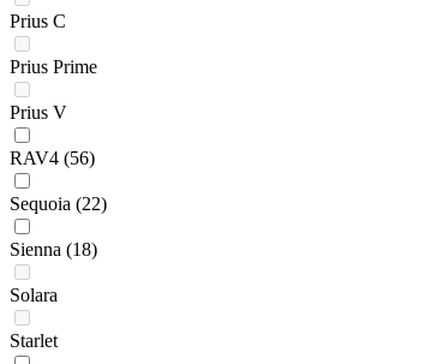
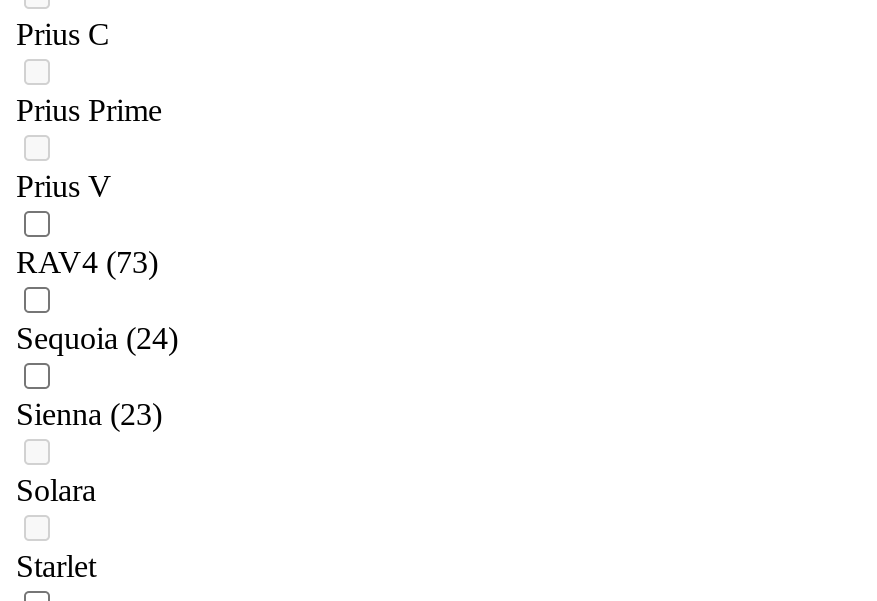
[10,148,95,169] RAV4 (56) -> [16,246,158,280] RAV4 (73)
[10,194,107,214] Sequoia (22) -> [16,322,178,356] Sequoia (24)
[10,240,97,260] Sienna (18) -> [16,398,162,432] Sienna (23)

